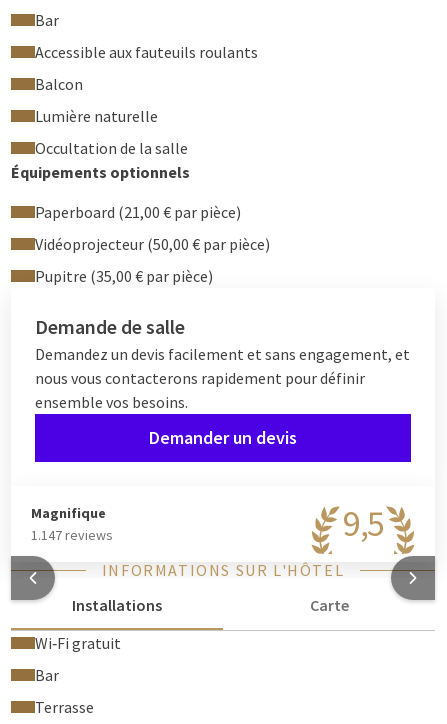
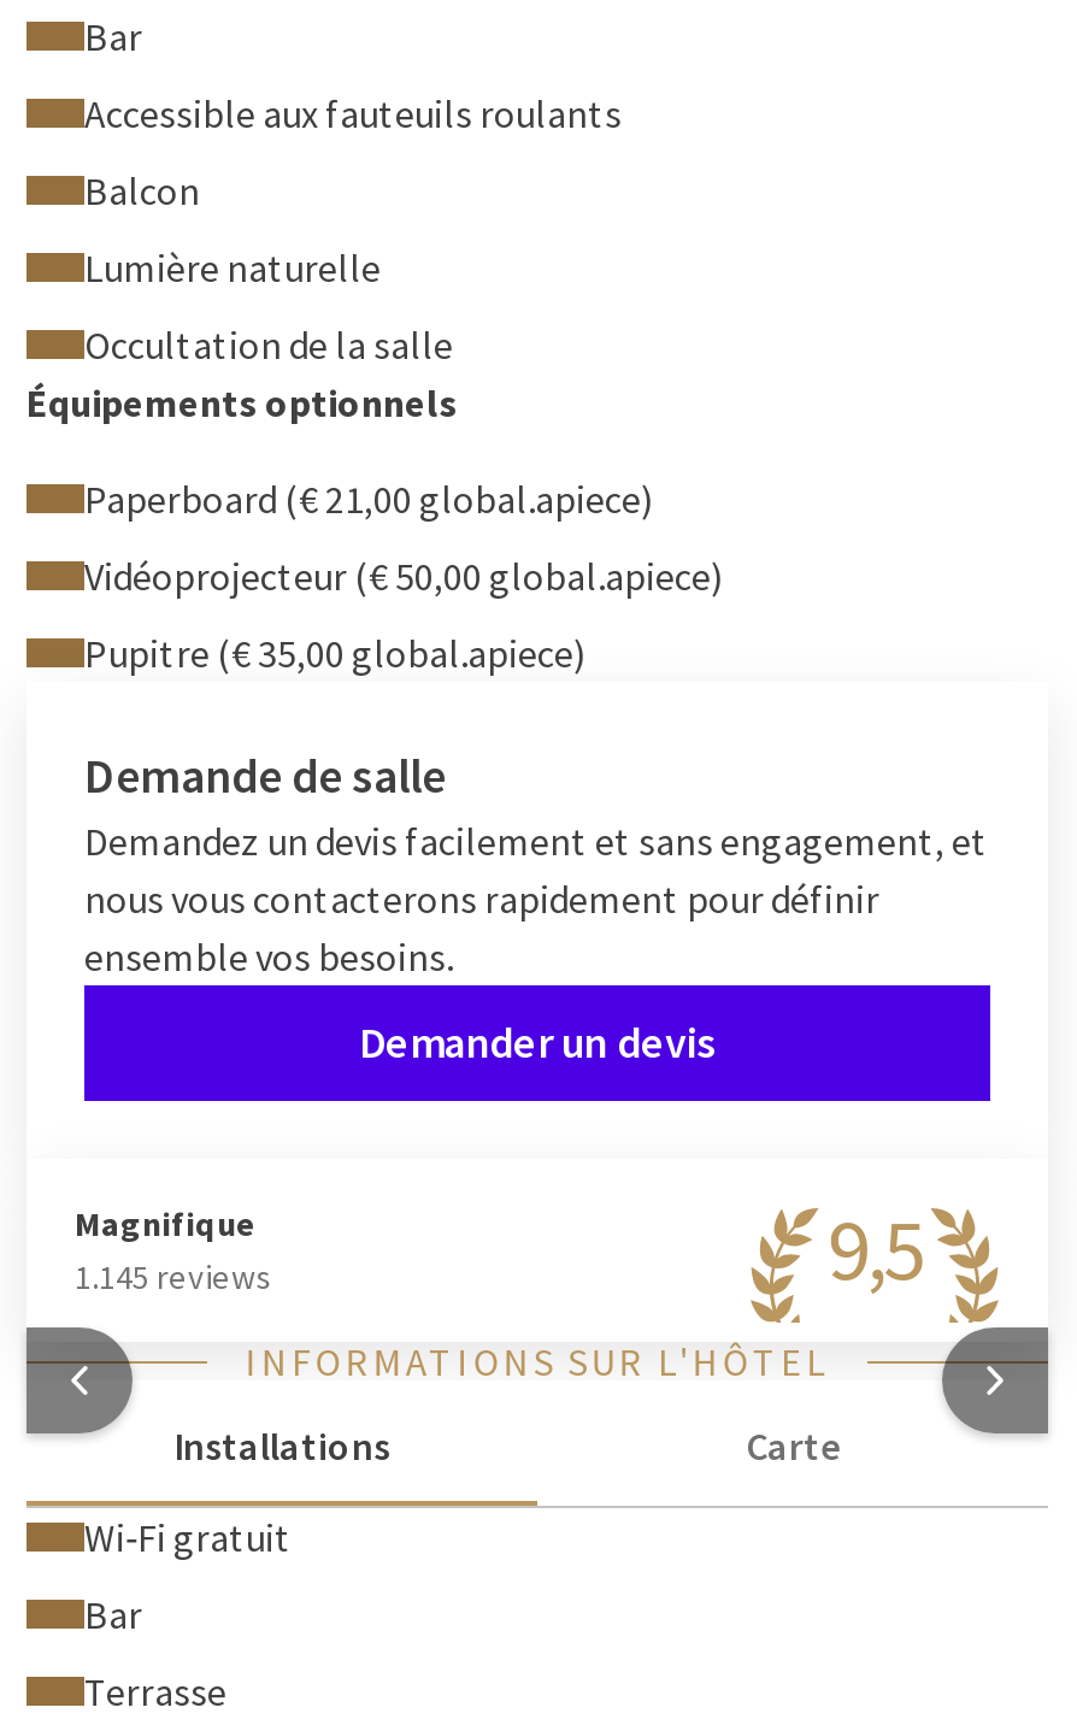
[35,202,241,222] Paperboard (21,00 € par pièce) -> [84,475,653,523] Paperboard (€ 21,00 global.apiece)
[35,234,270,254] Vidéoprojecteur (50,00 € par pièce) -> [84,552,723,600] Vidéoprojecteur (€ 50,00 global.apiece)
[35,266,213,286] Pupitre (35,00 € par pièce) -> [84,629,585,677] Pupitre (€ 35,00 global.apiece)
[31,526,113,544] 1.147 reviews -> [75,1255,272,1299] 1.145 reviews

